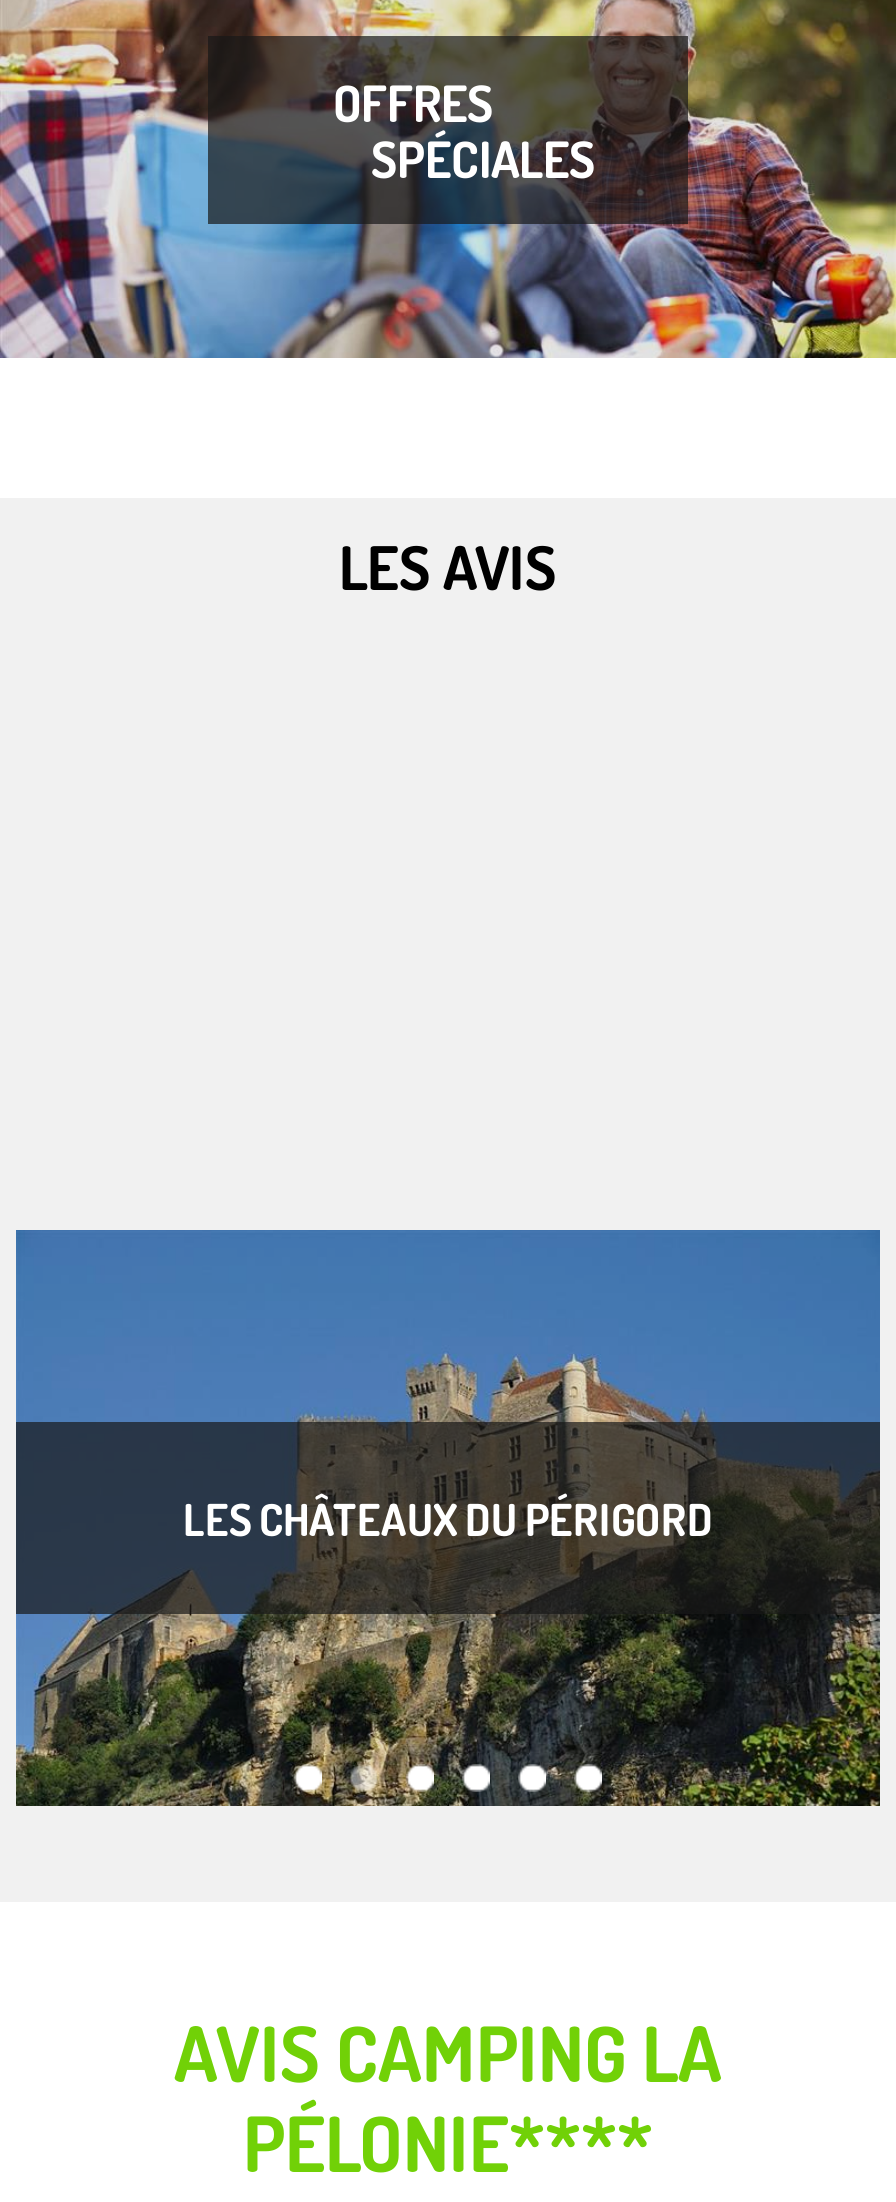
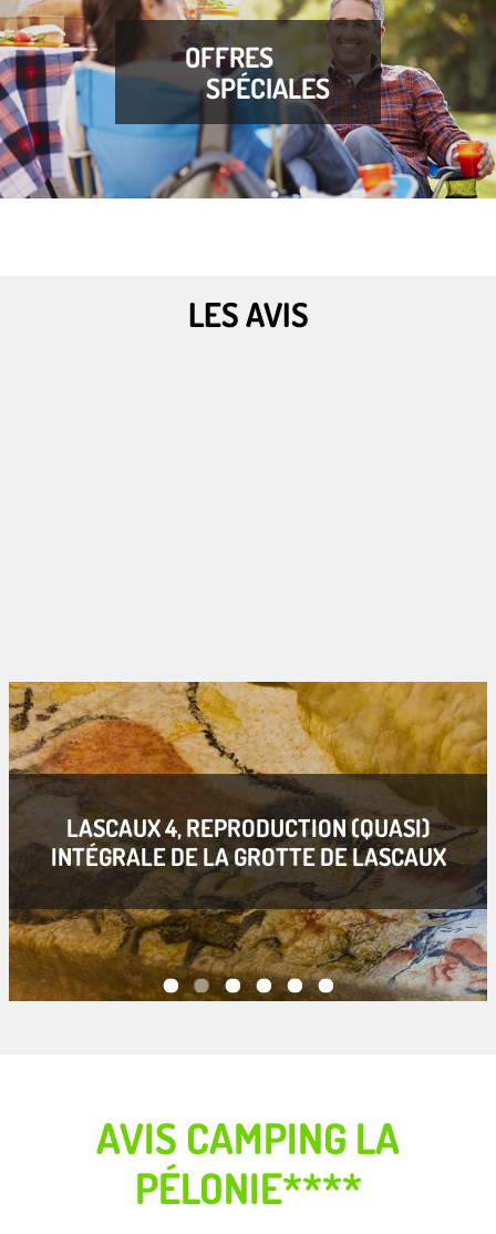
[14,1228,882,1808] [image] | LES CHÂTEAUX DU PÉRIGORD -> [8,681,488,1002] [image] | LASCAUX 4, REPRODUCTION (QUASI) | INTÉGRALE DE LA GROTTE DE LASCAUX

